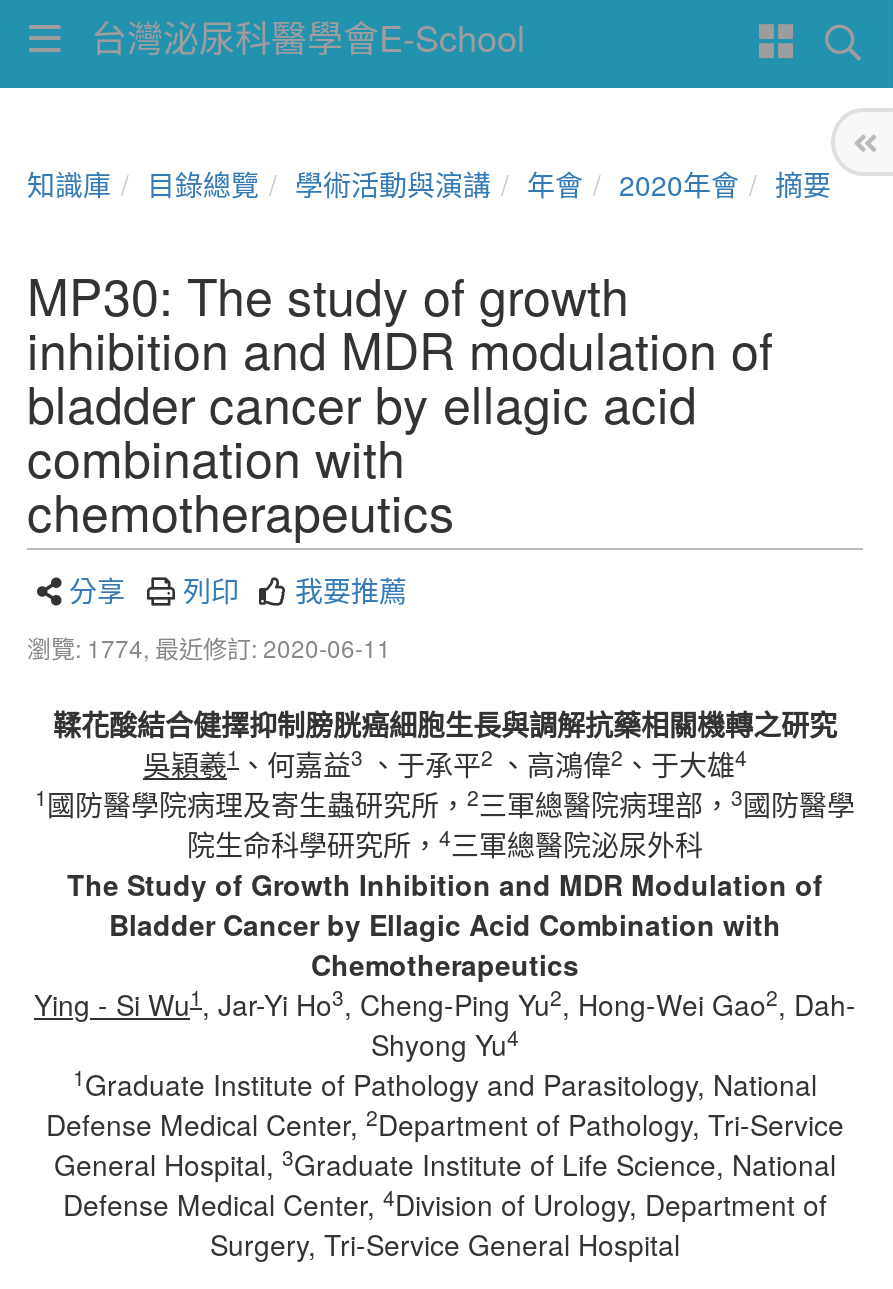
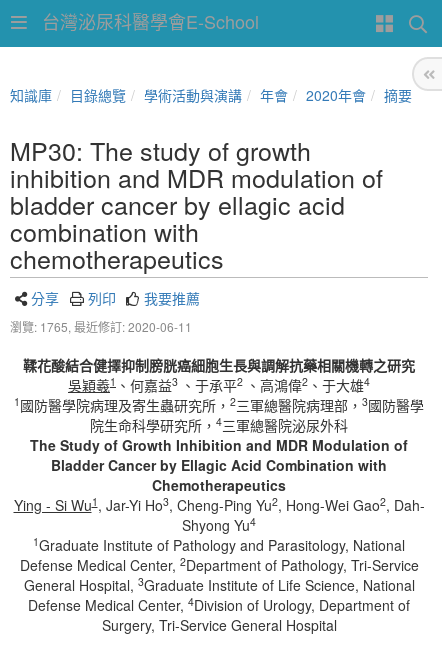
[27,630,391,664] 瀏覽: 1774,最近修訂: 2020-06-11 -> [10,318,192,335] 瀏覽: 1765,最近修訂: 2020-06-11

